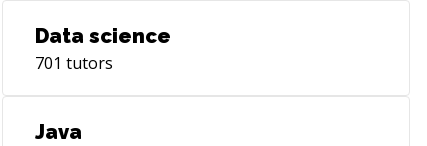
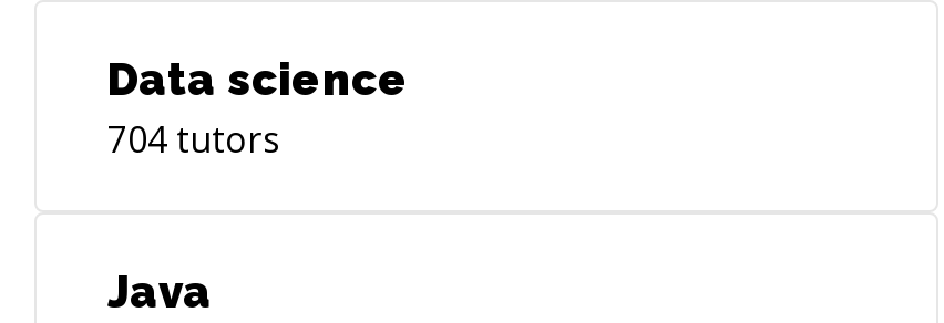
[35,52,113,74] 701 tutors -> [107,115,280,164] 704 tutors

